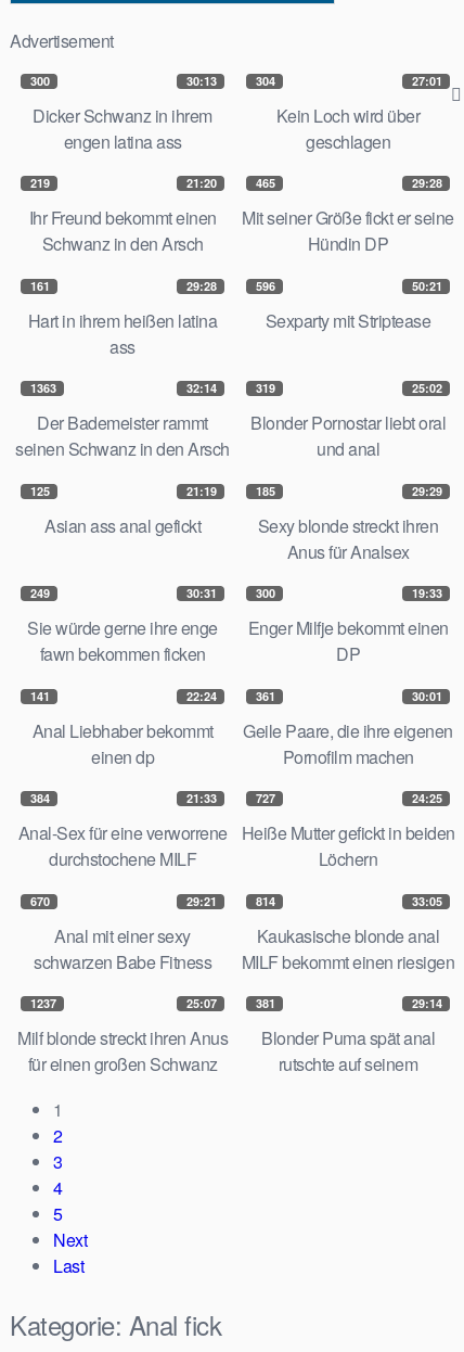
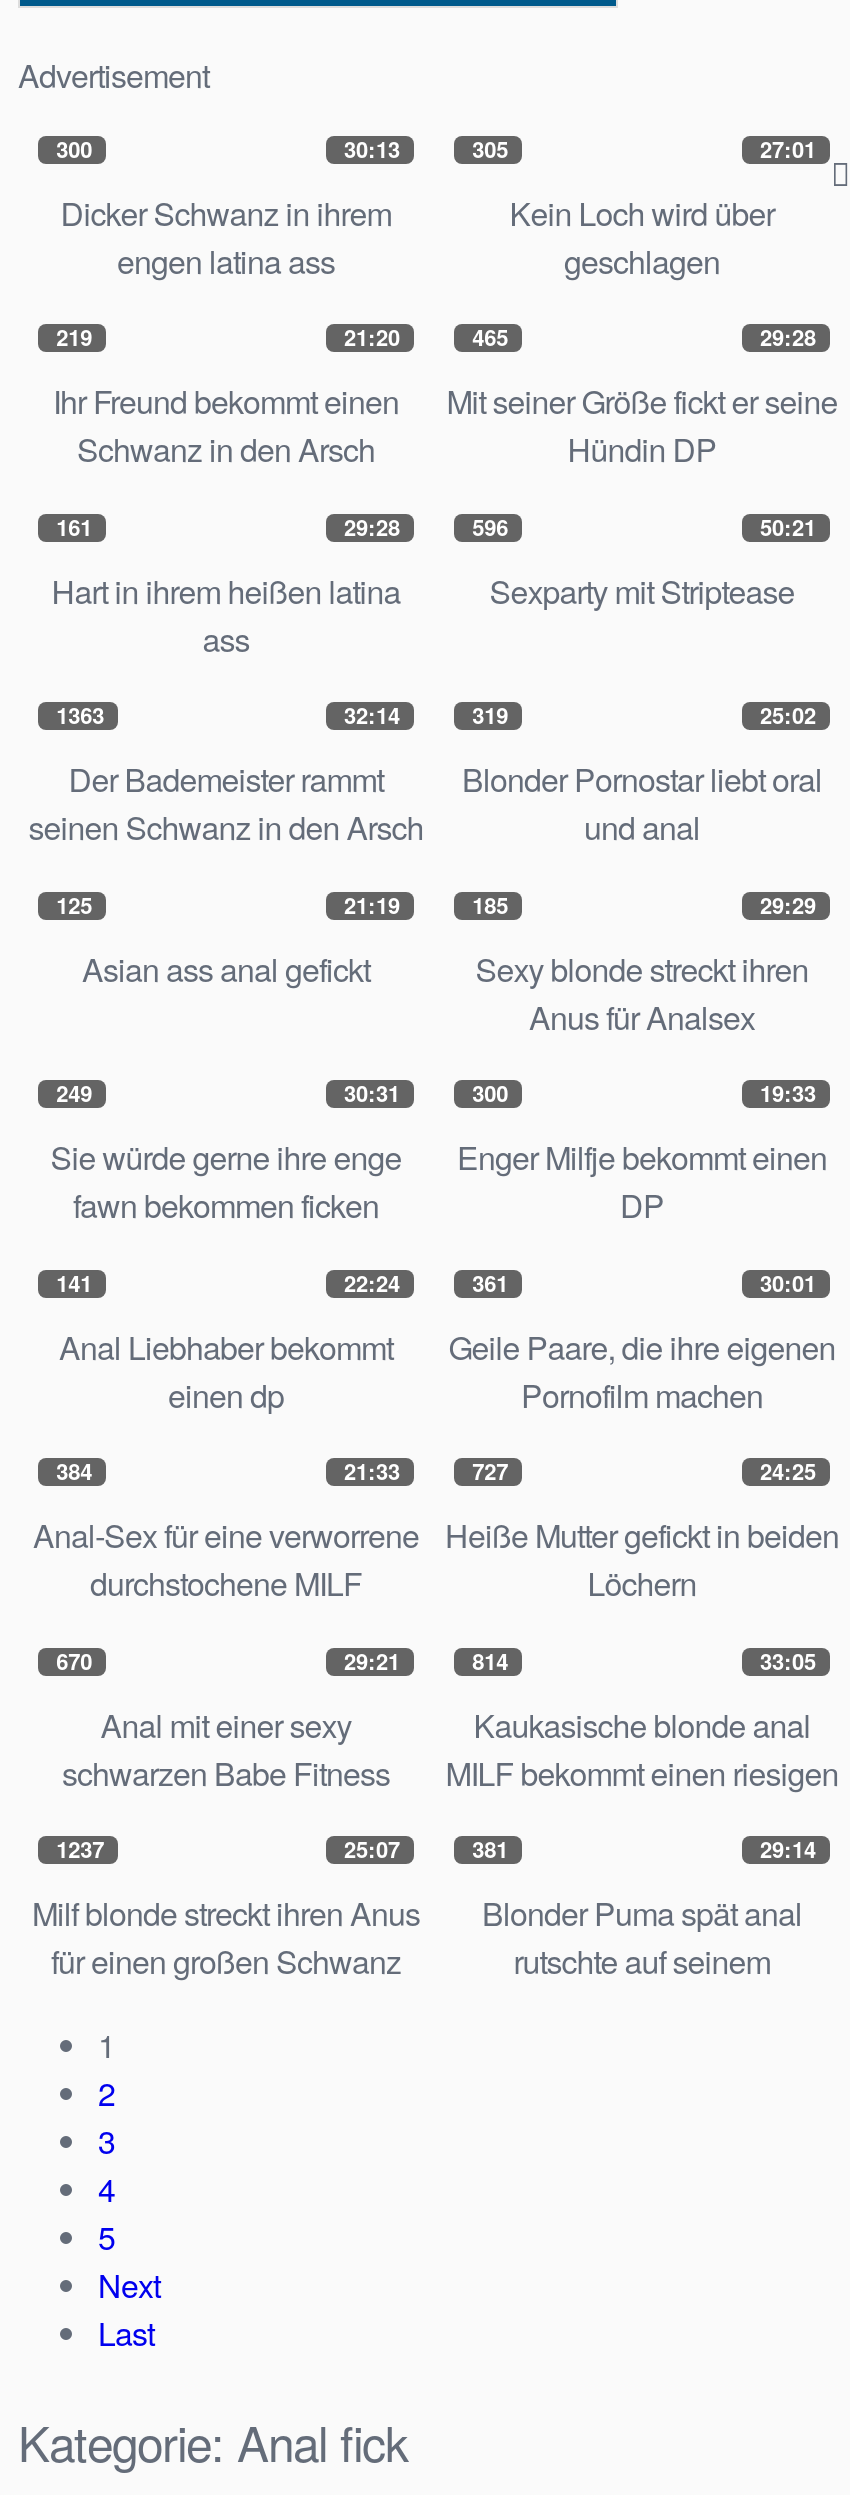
[256,73,275,89] 304 -> [472,134,508,164] 305

